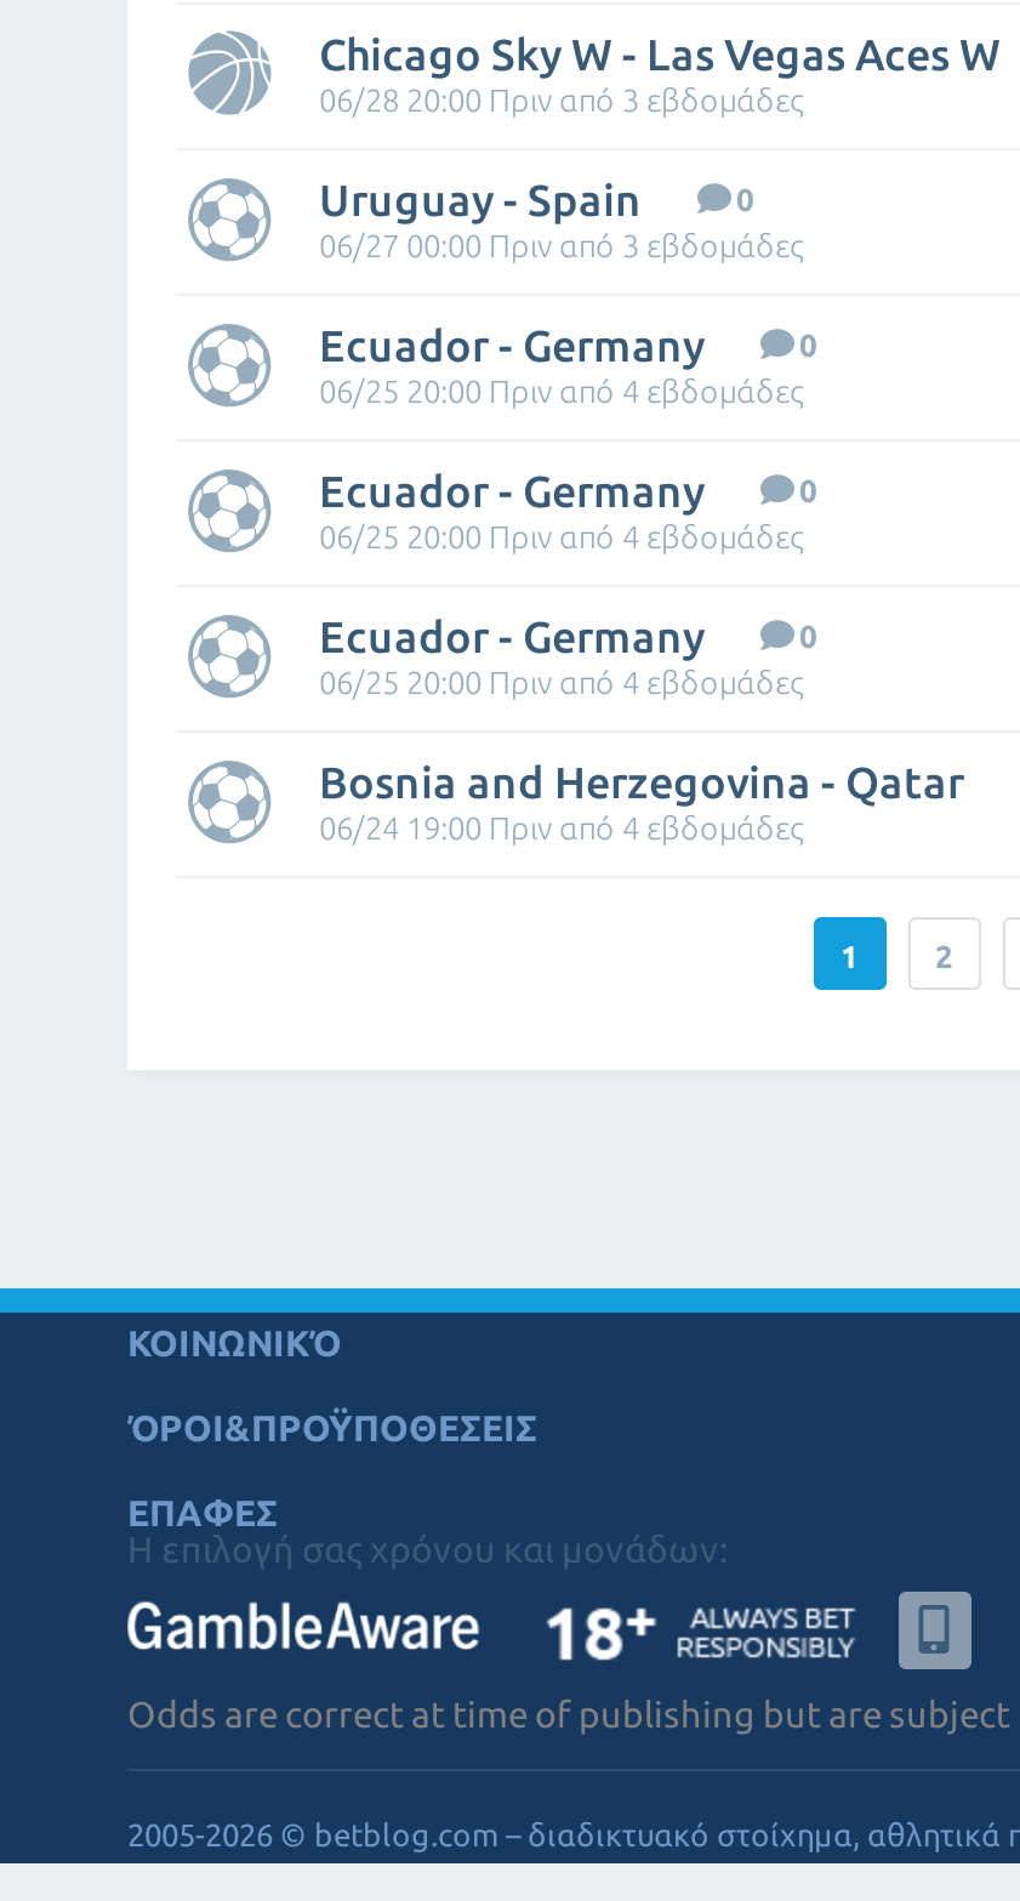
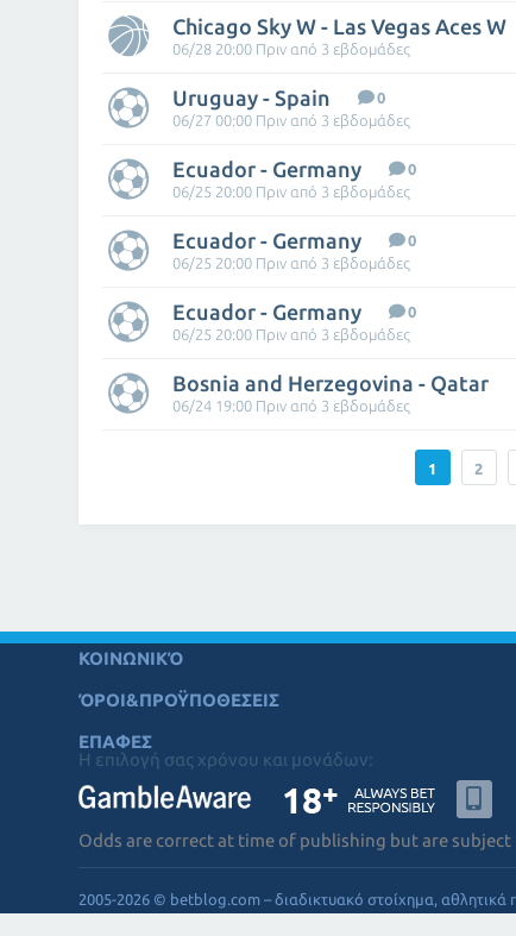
[319,374,804,408] 06/25 20:00 Πριν από 4 εβδομάδες -> [172,183,410,200] 06/25 20:00 Πριν από 3 εβδομάδες
[319,519,804,553] 06/25 20:00 Πριν από 4 εβδομάδες -> [172,255,410,271] 06/25 20:00 Πριν από 3 εβδομάδες
[319,665,804,699] 06/25 20:00 Πριν από 4 εβδομάδες -> [172,326,410,343] 06/25 20:00 Πριν από 3 εβδομάδες
[319,810,804,844] 06/24 19:00 Πριν από 4 εβδομάδες -> [172,397,410,414] 06/24 19:00 Πριν από 3 εβδομάδες

